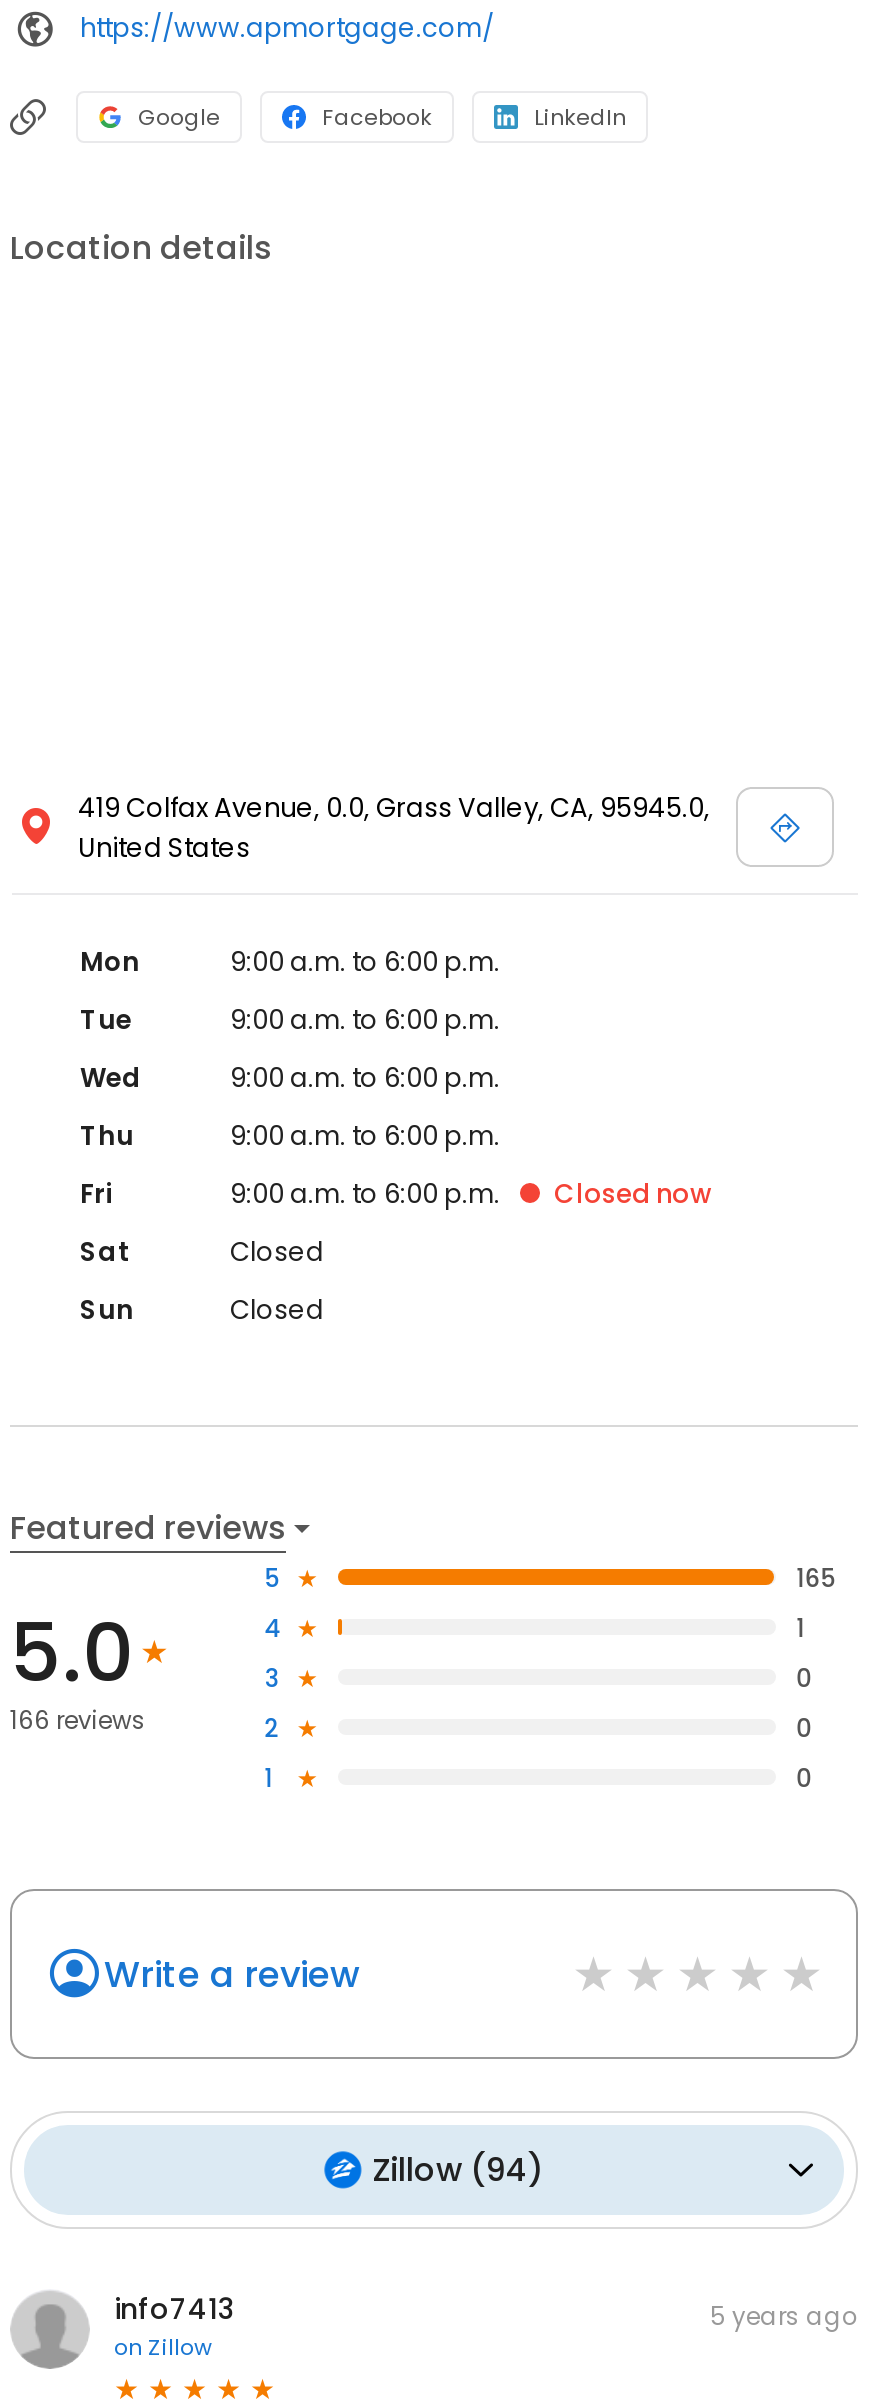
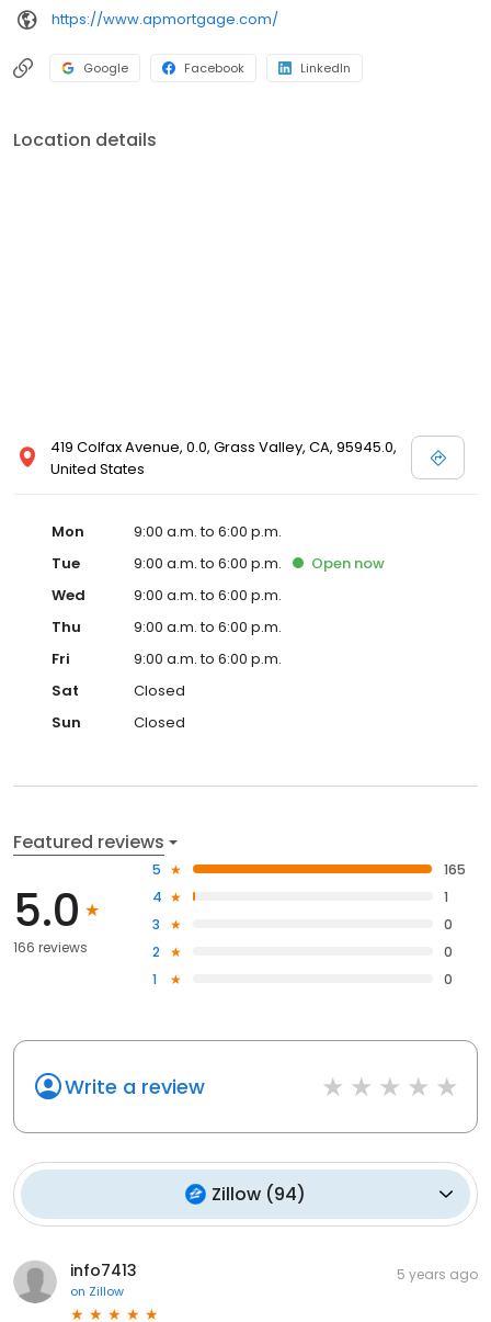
none -> [311,553,385,574] Open now
[554,1175,712,1213] Closed now -> none

